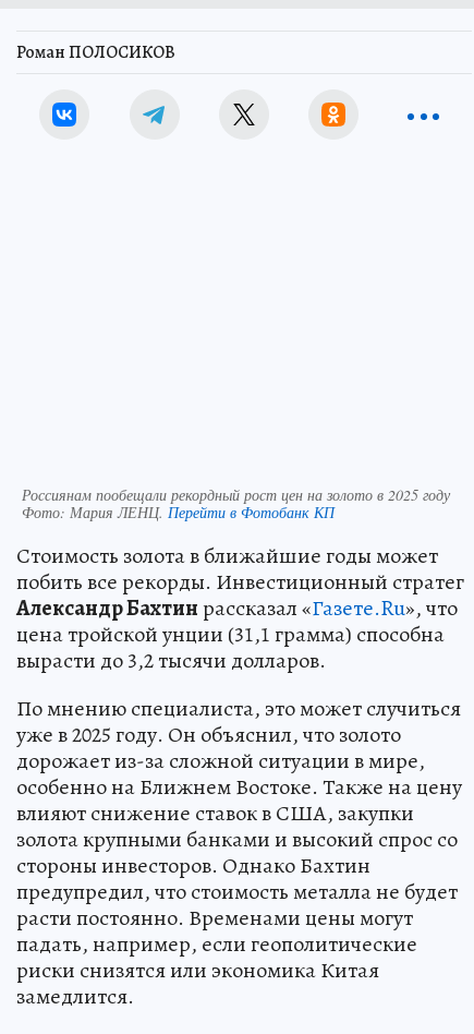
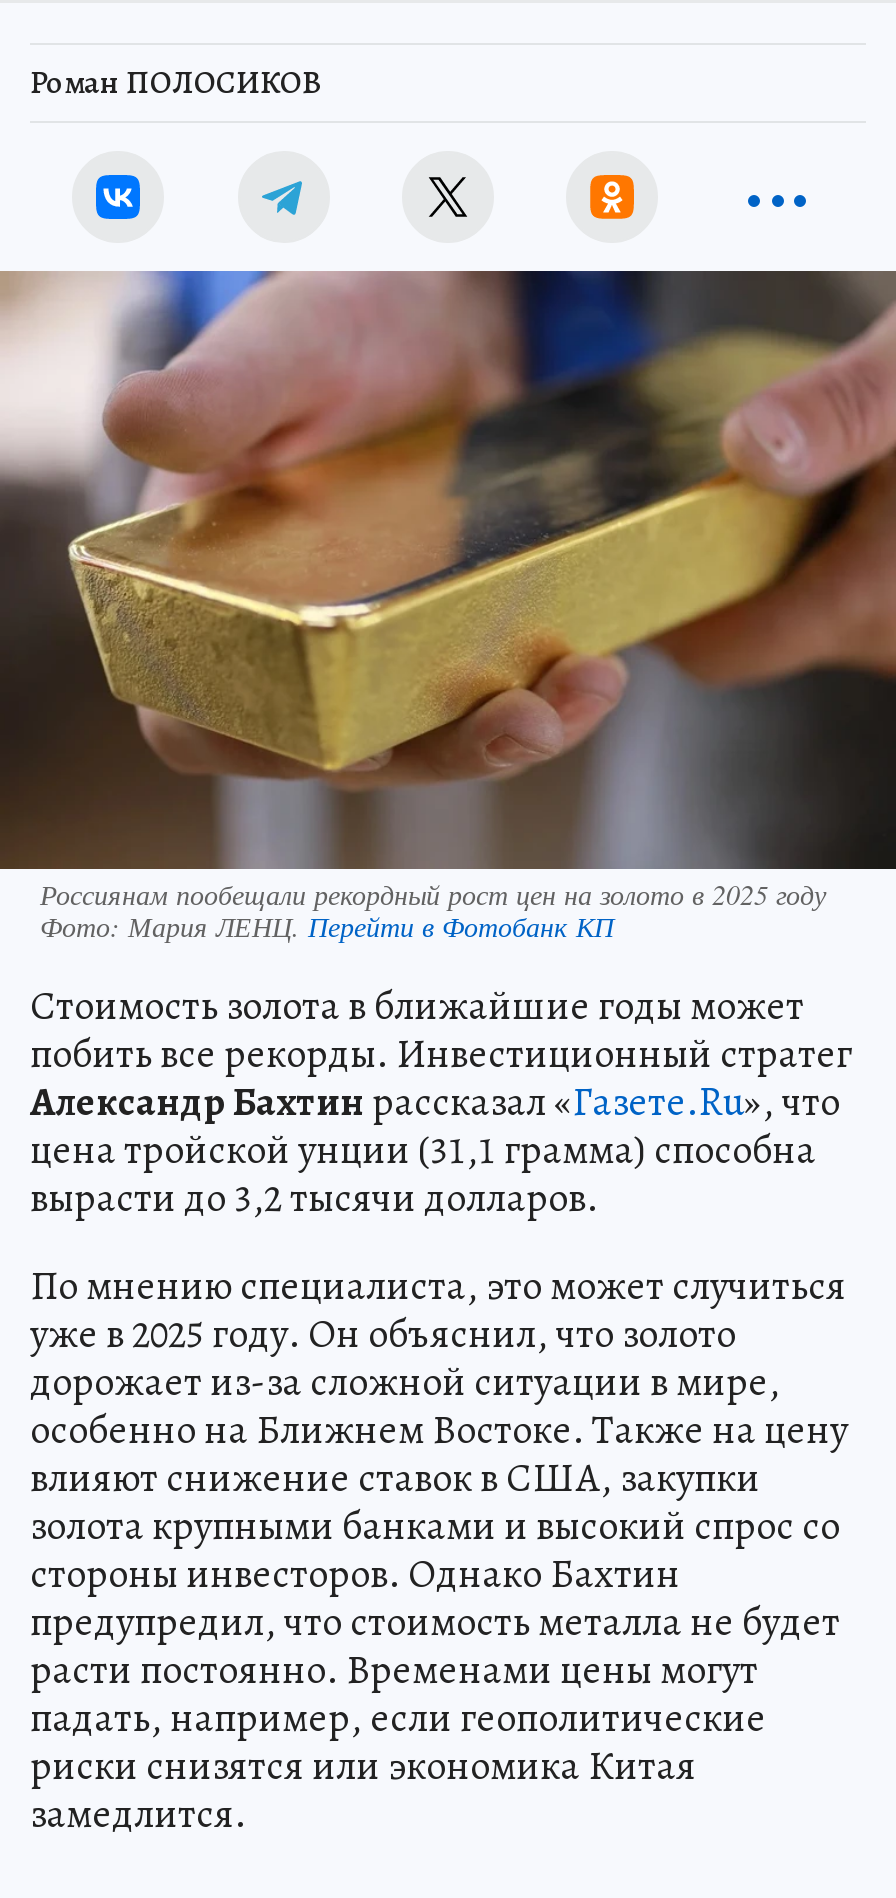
none -> [6,269,890,871] [image]

